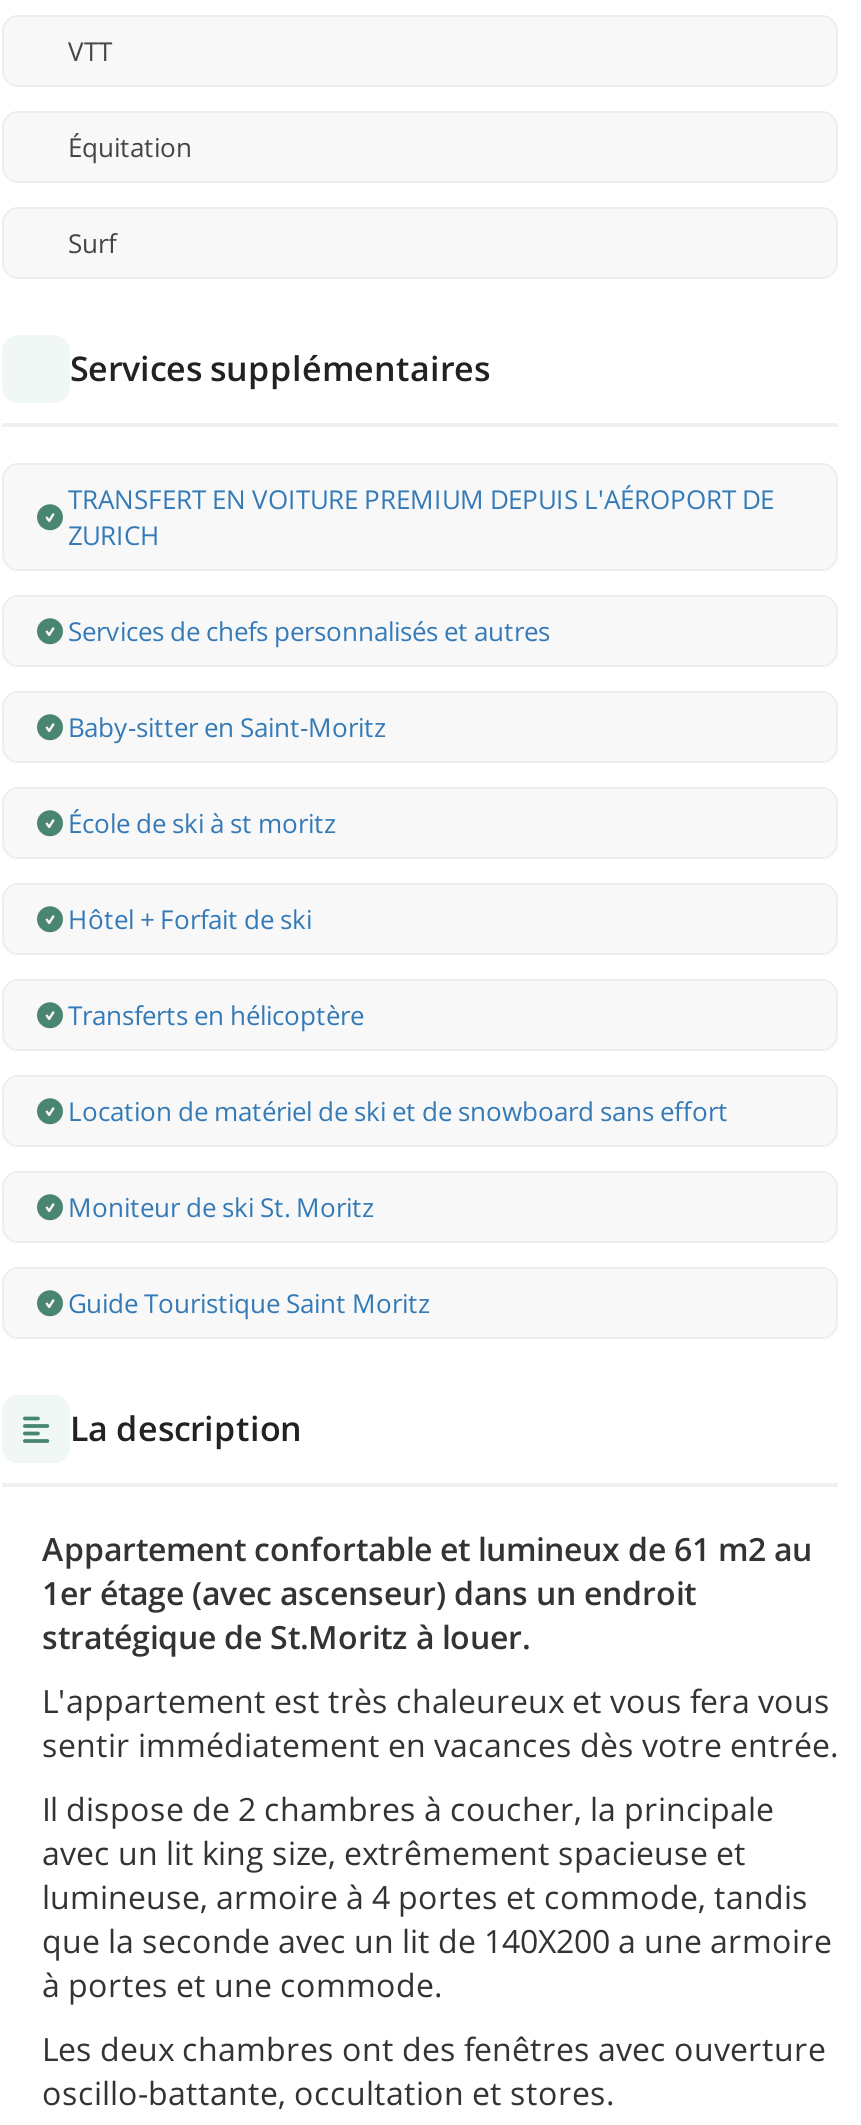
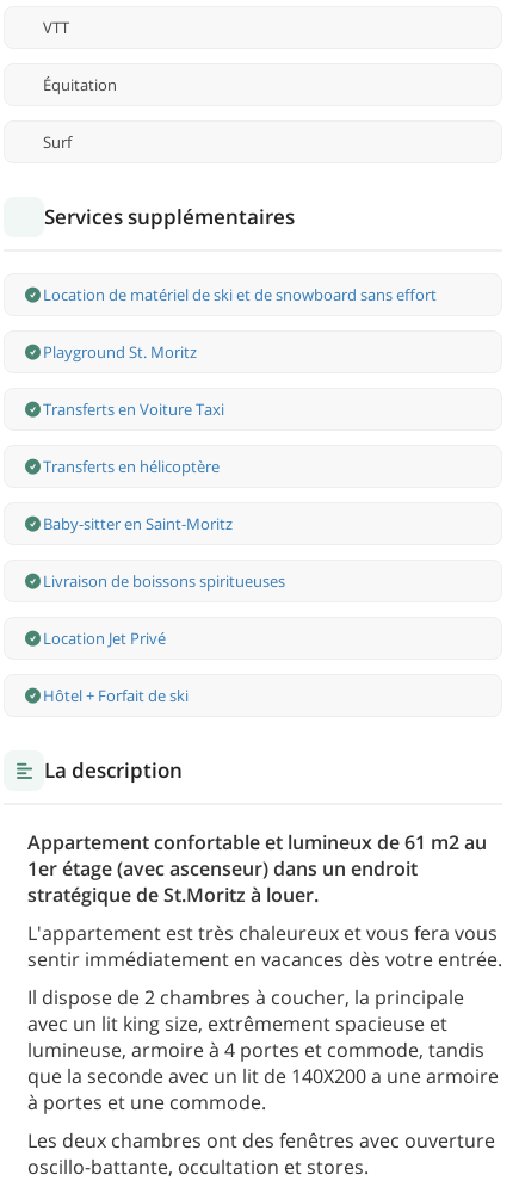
[68,482,774,842] TRANSFERT EN VOITURE PREMIUM DEPUIS L'AÉROPORT DE | ZURICH | Services de chefs personnalisés et autres | École de ski à st moritz -> none
moved [68,710,386,1034] -> [43,456,233,535]: Transferts en hélicoptère | Baby-sitter en Saint-Moritz
moved [68,902,312,938] -> [43,685,189,707]: Hôtel + Forfait de ski
moved [68,1094,728,1130] -> [43,284,437,306]: Location de matériel de ski et de snowboard sans effort
[68,1190,430,1322] Moniteur de ski St. Moritz | Guide Touristique Saint Moritz -> [43,342,285,649] Playground St. Moritz | Transferts en Voiture Taxi | Livraison de boissons spiritueuses | Location Jet Privé

